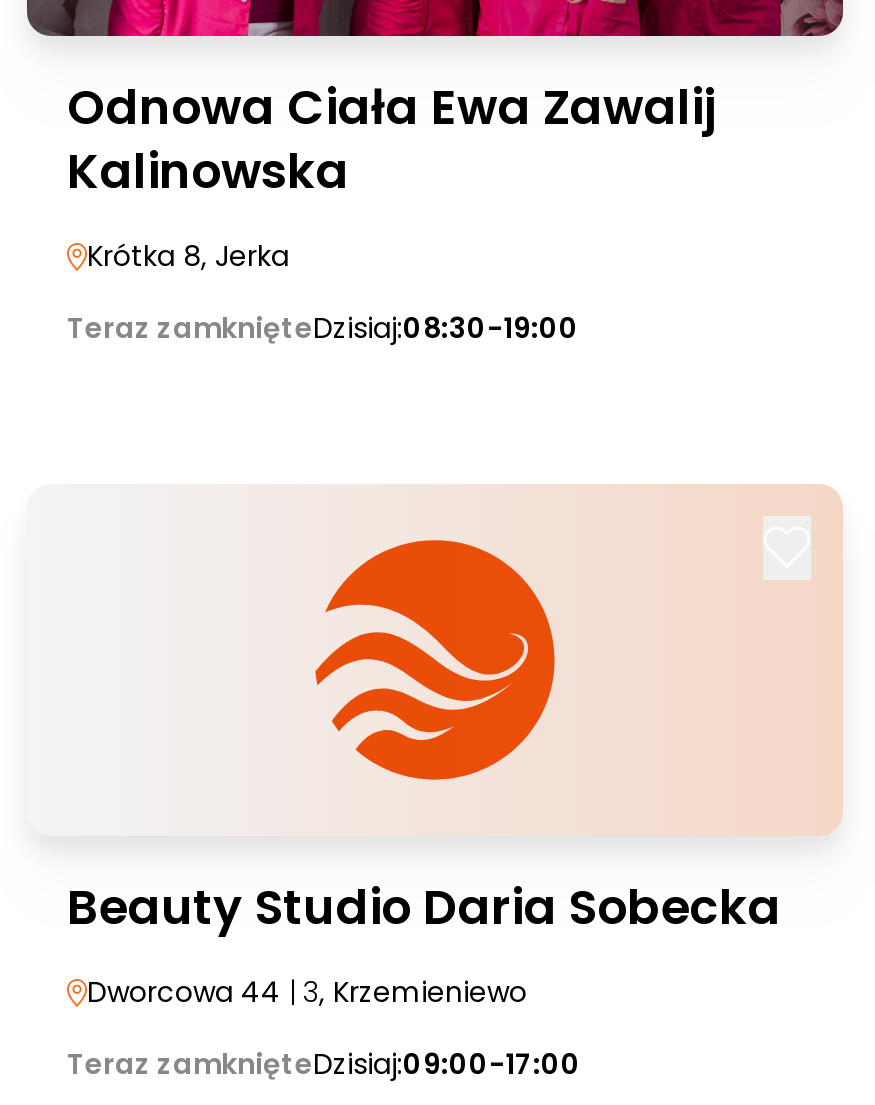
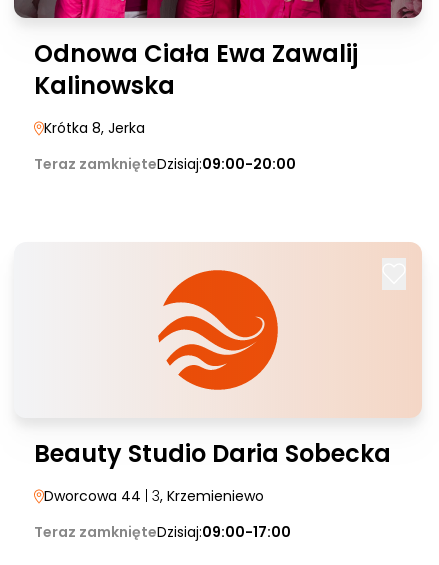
[67,308,579,348] Teraz zamknięteDzisiaj:08:30-19:00 -> [34,154,296,174] Teraz zamknięteDzisiaj:09:00-20:00

